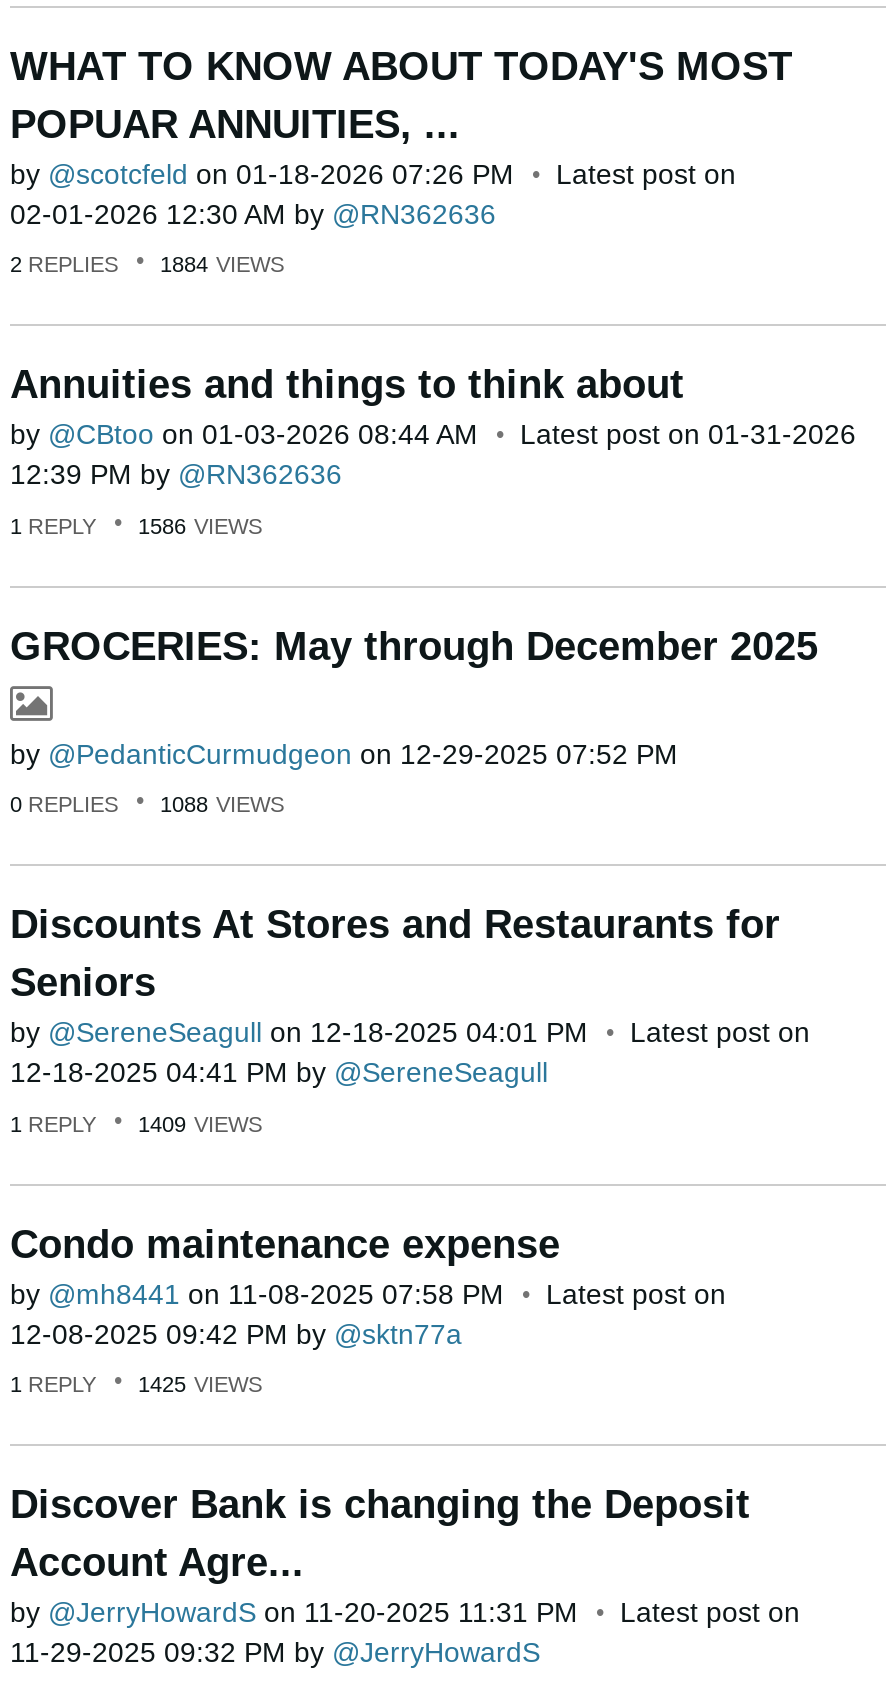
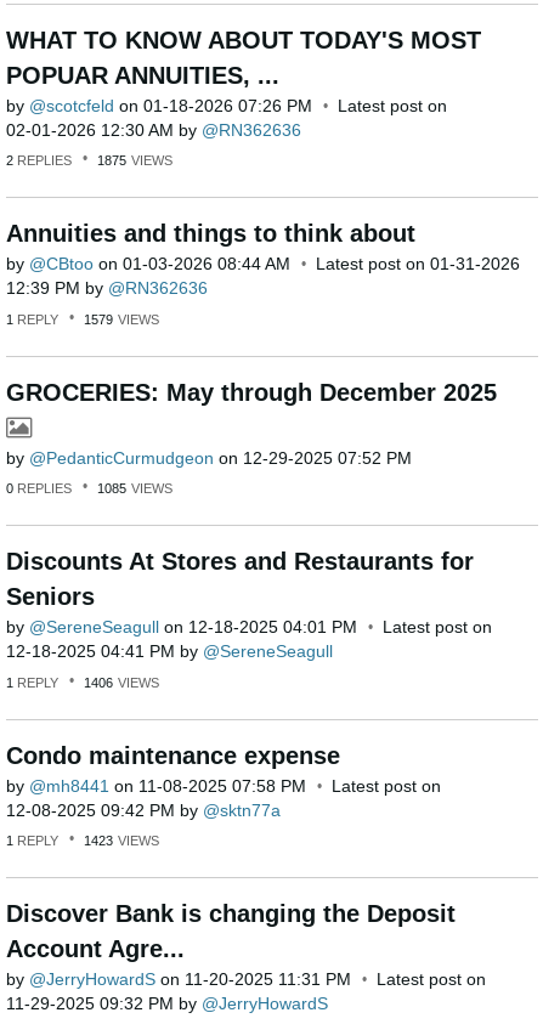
[10,252,284,276] 2 REPLIES 1884 VIEWS -> [6,153,172,168] 2 REPLIES 1875 VIEWS
[10,513,262,537] 1 REPLY 1586 VIEWS -> [6,312,159,326] 1 REPLY 1579 VIEWS
[10,792,284,816] 0 REPLIES 1088 VIEWS -> [6,481,172,496] 0 REPLIES 1085 VIEWS
[10,1111,262,1135] 1 REPLY 1409 VIEWS -> [6,675,159,690] 1 REPLY 1406 VIEWS
[10,1372,262,1396] 1 REPLY 1425 VIEWS -> [6,834,159,848] 1 REPLY 1423 VIEWS

